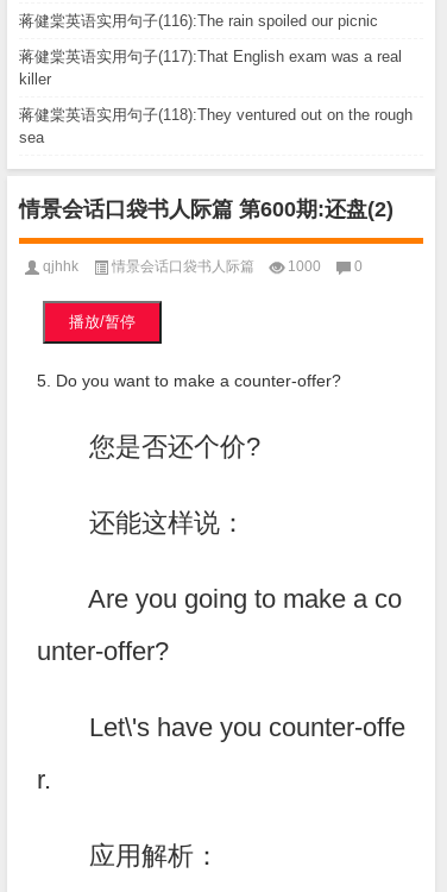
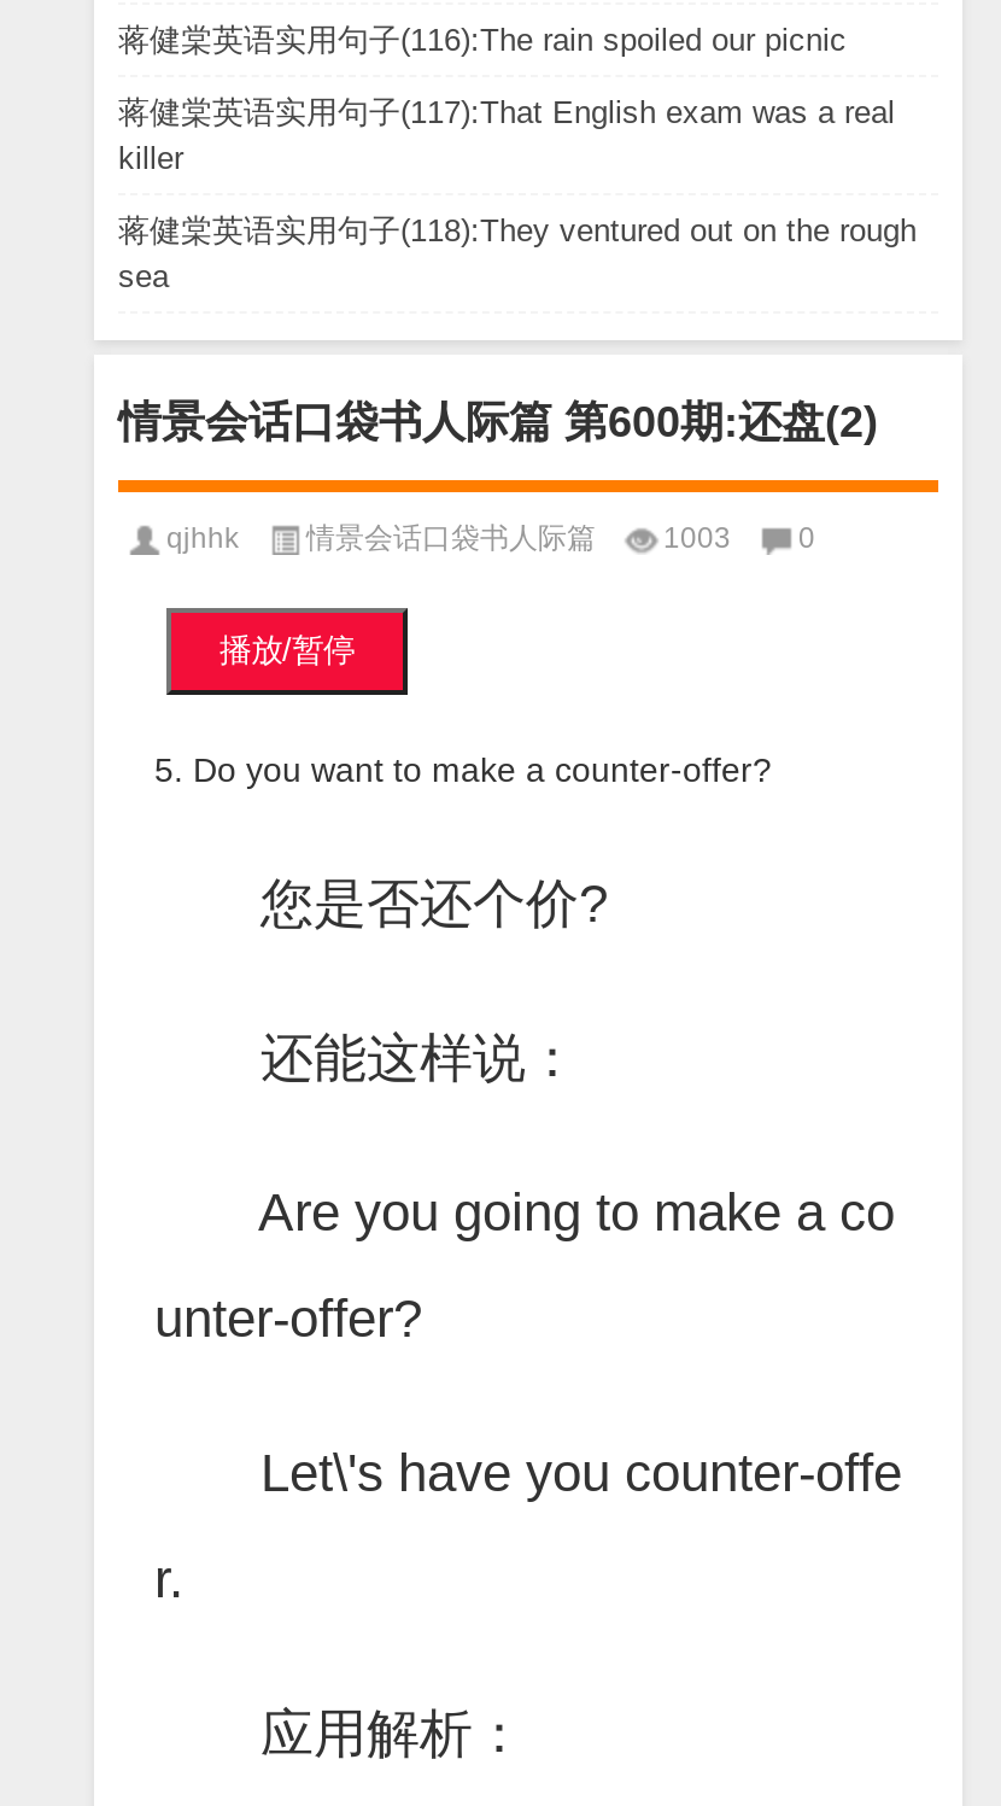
[43,258,363,275] qjhhk 情景会话口袋书人际篇 1000 0 -> [166,521,815,555] qjhhk 情景会话口袋书人际篇 1003 0

